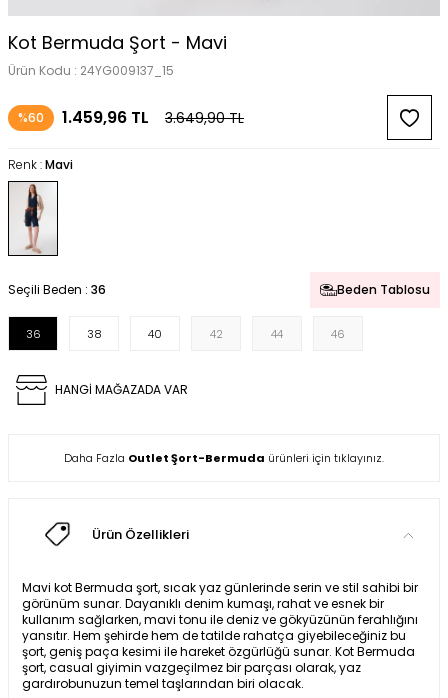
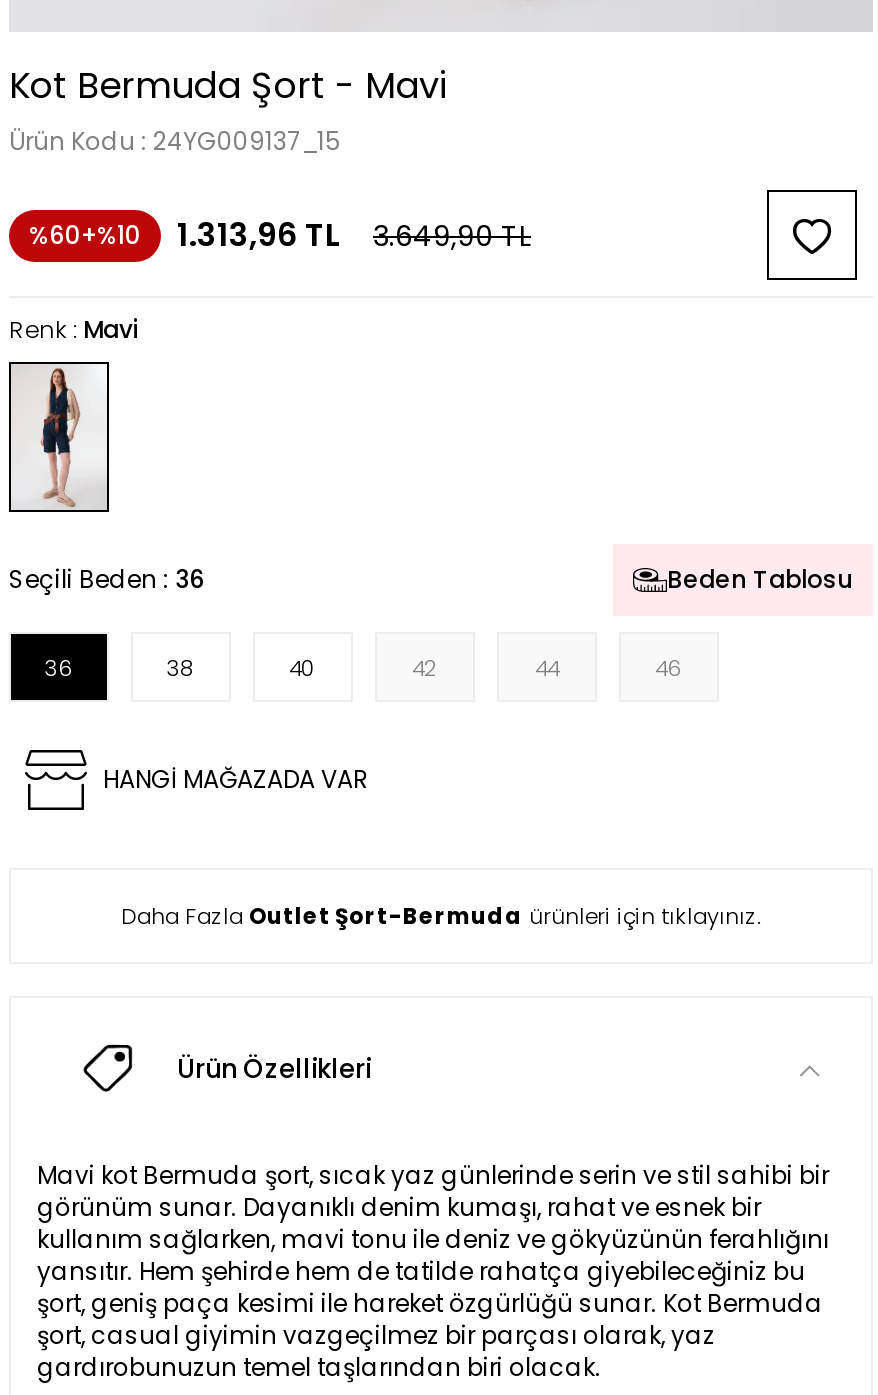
[18,106,149,129] %60 | 1.459,96 TL -> [29,212,341,258] %60+%10 | 1.313,96 TL

